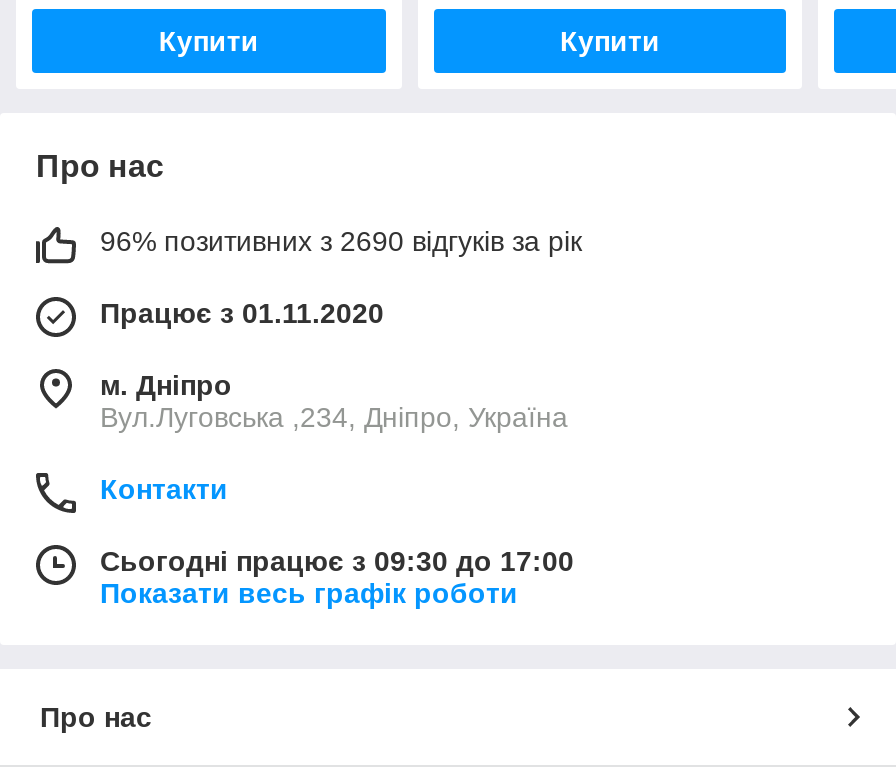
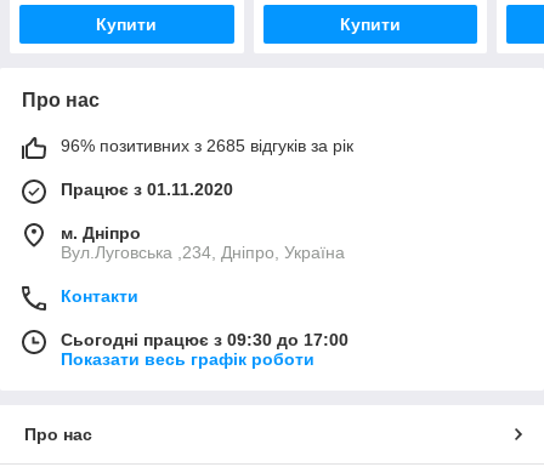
[100,225,582,257] 96% позитивних з 2690 відгуків за рік -> [61,136,353,155] 96% позитивних з 2685 відгуків за рік

